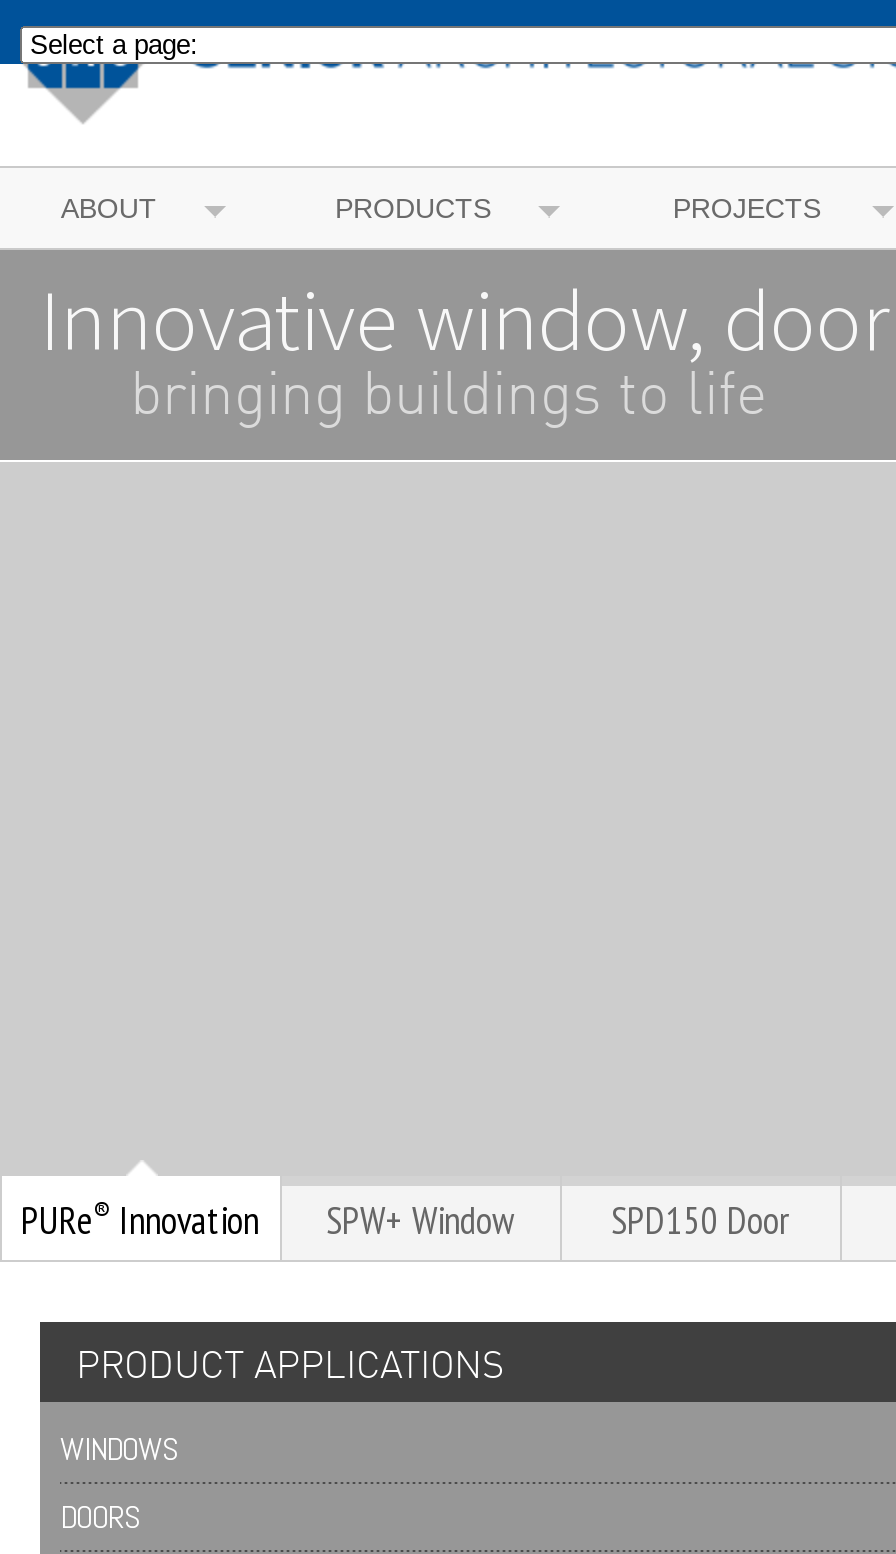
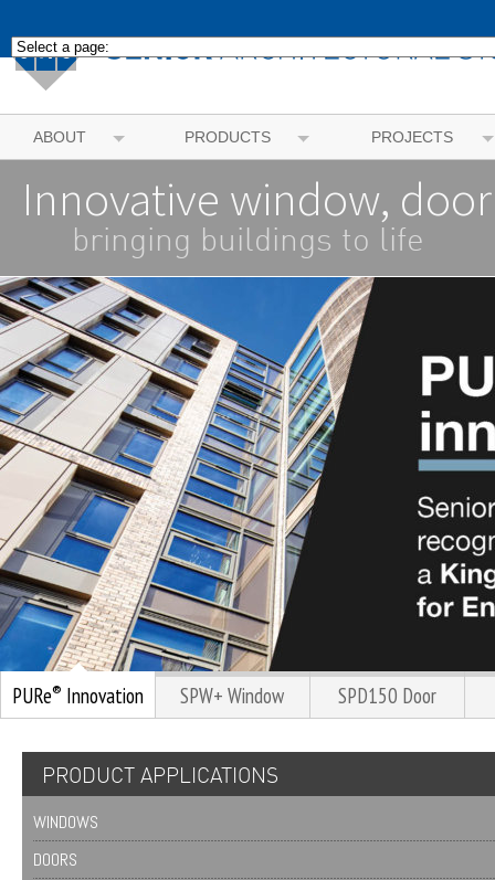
none -> [3,277,492,672] [image]

